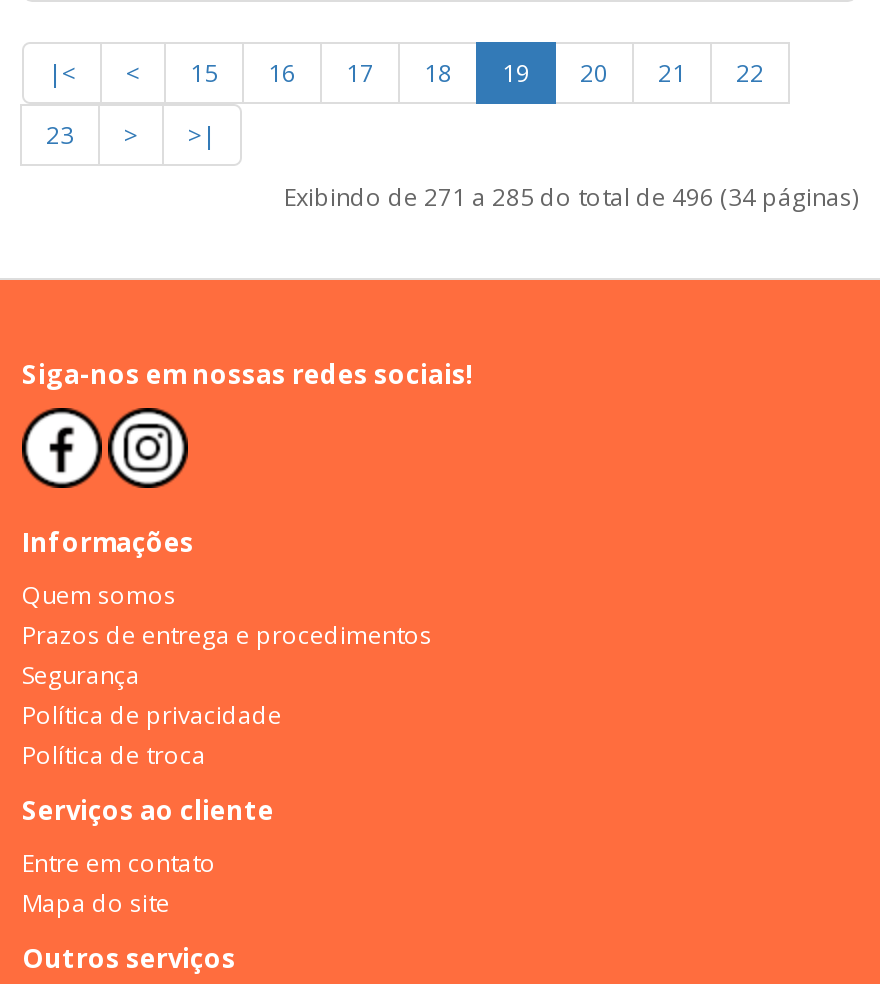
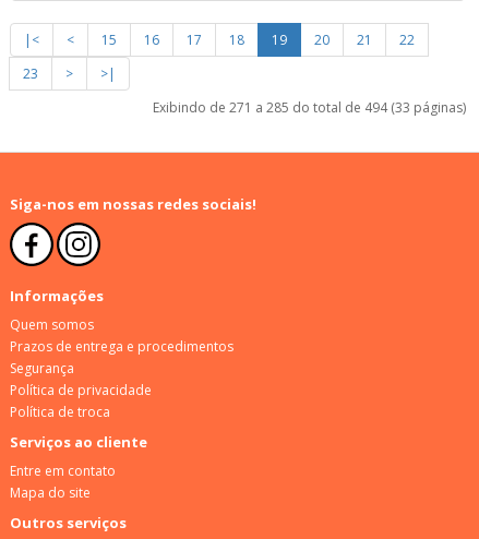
[284,180,858,214] Exibindo de 271 a 285 do total de 496 (34 páginas) -> [153,98,466,117] Exibindo de 271 a 285 do total de 494 (33 páginas)

